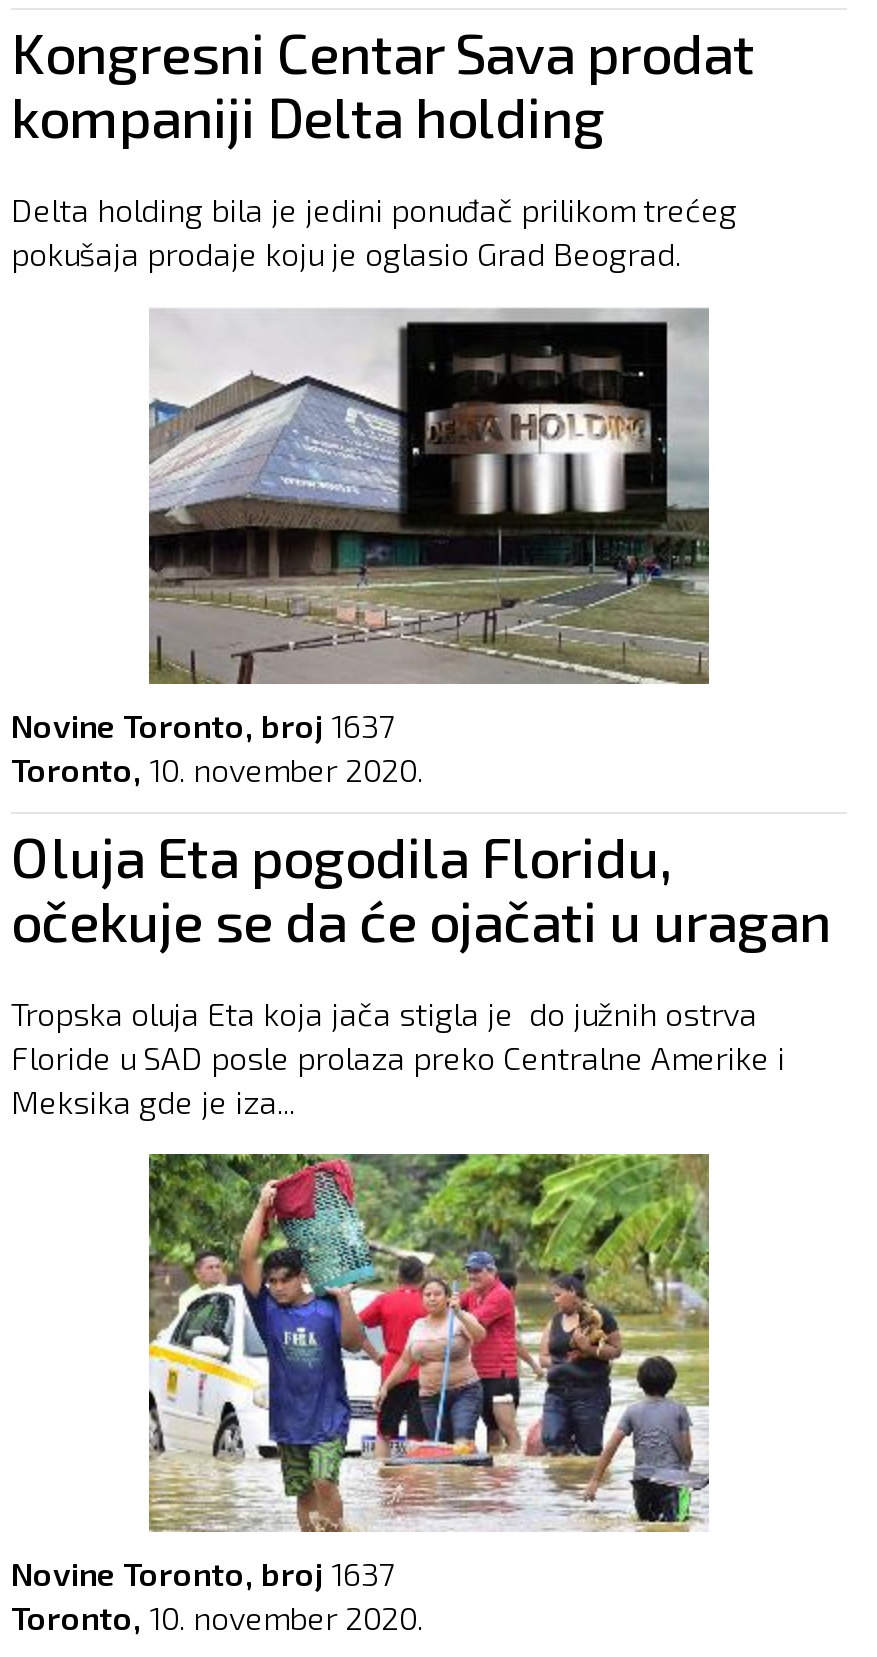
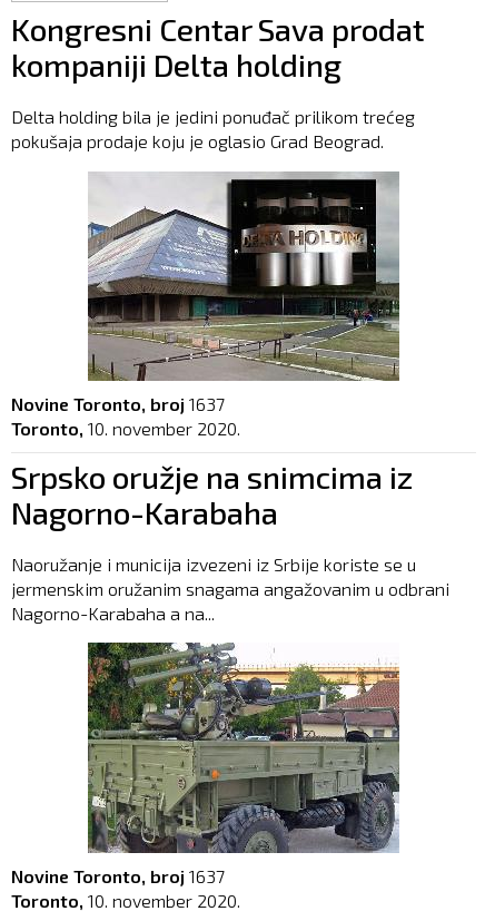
[11,822,831,954] Oluja Eta pogodila Floridu, | očekuje se da će ojačati u uragan -> [11,457,413,531] Srpsko oružje na snimcima iz | Nagorno-Karabaha
[11,994,785,1120] Tropska oluja Eta koja jača stigla je do južnih ostrva | Floride u SAD posle prolaza preko Centralne Amerike i | Meksika gde je iza... -> [11,553,449,623] Naoružanje i municija izvezeni iz Srbije koriste se u | jermenskim oružanim snagama angažovanim u odbrani | Nagorno-Karabaha a na...
[147,1152,711,1532] [image] -> [87,641,400,854] [image]

